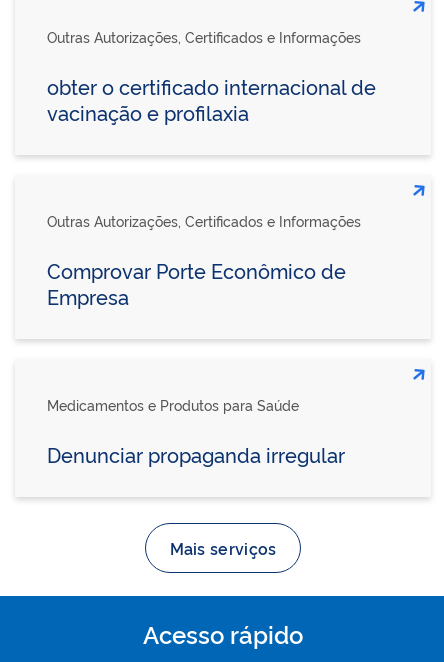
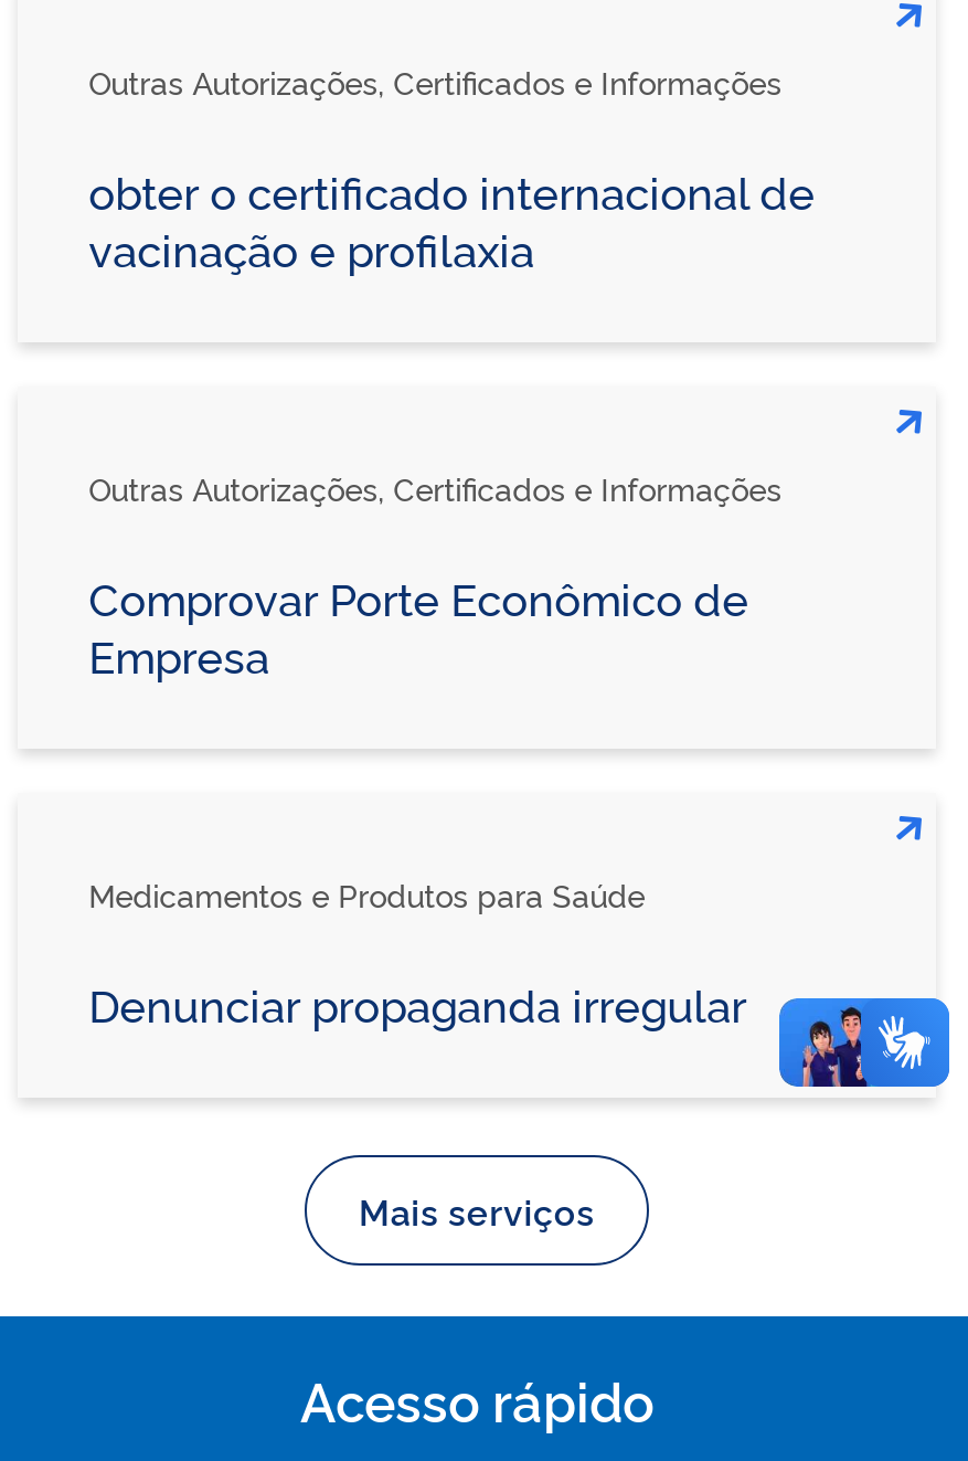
none -> [777,996,951,1089] [image]

